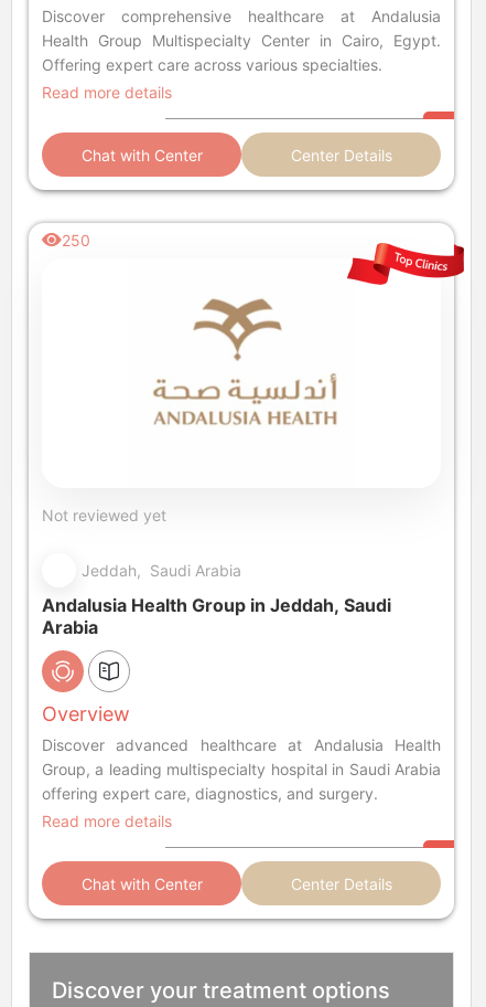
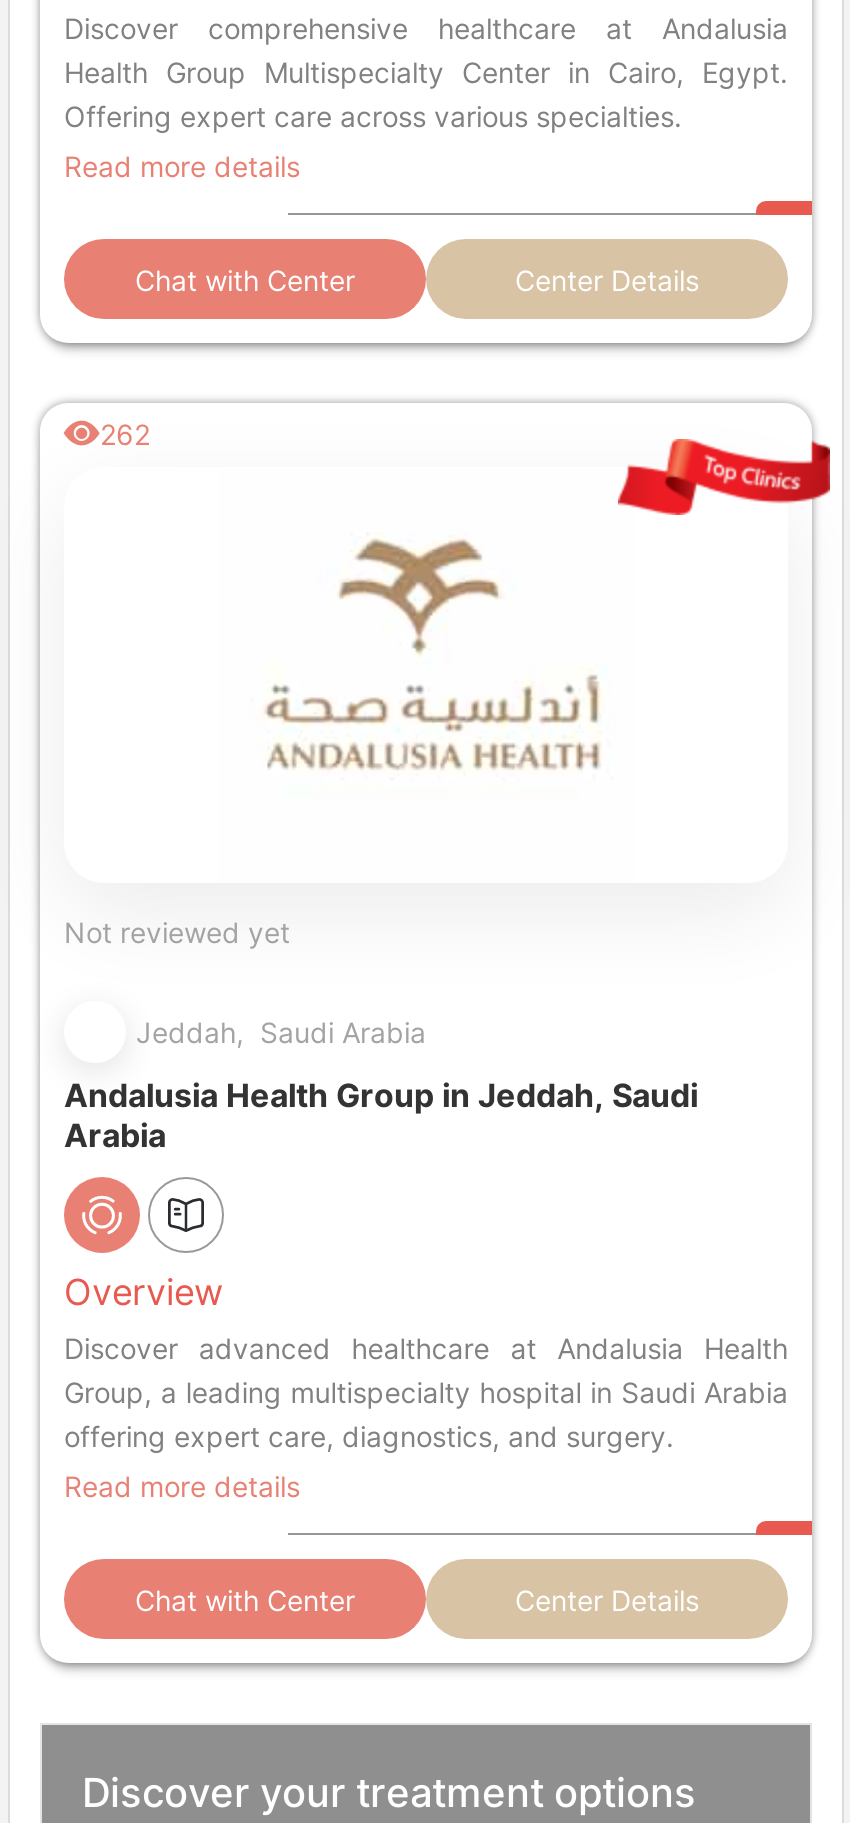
[62,231,90,250] 250 -> [100,417,150,451] 262

